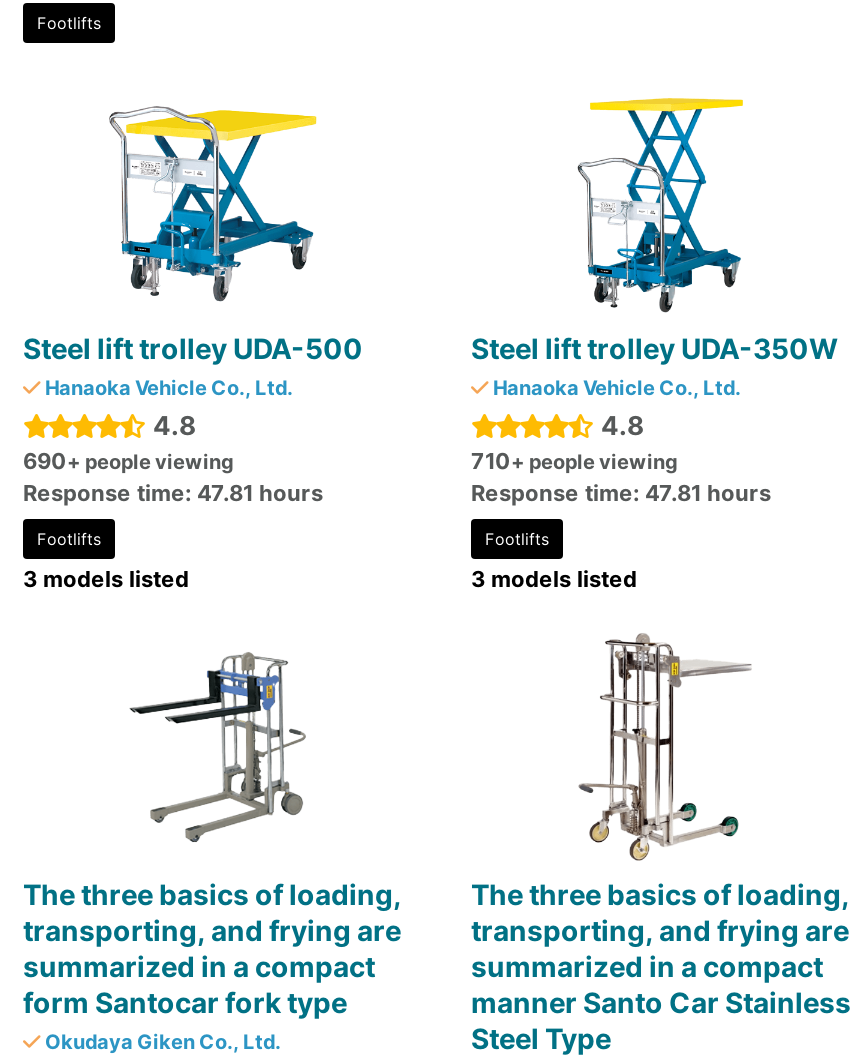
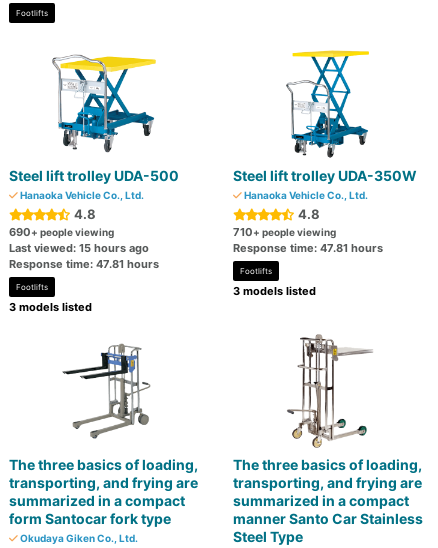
none -> [9,241,149,255] Last viewed: 15 hours ago

